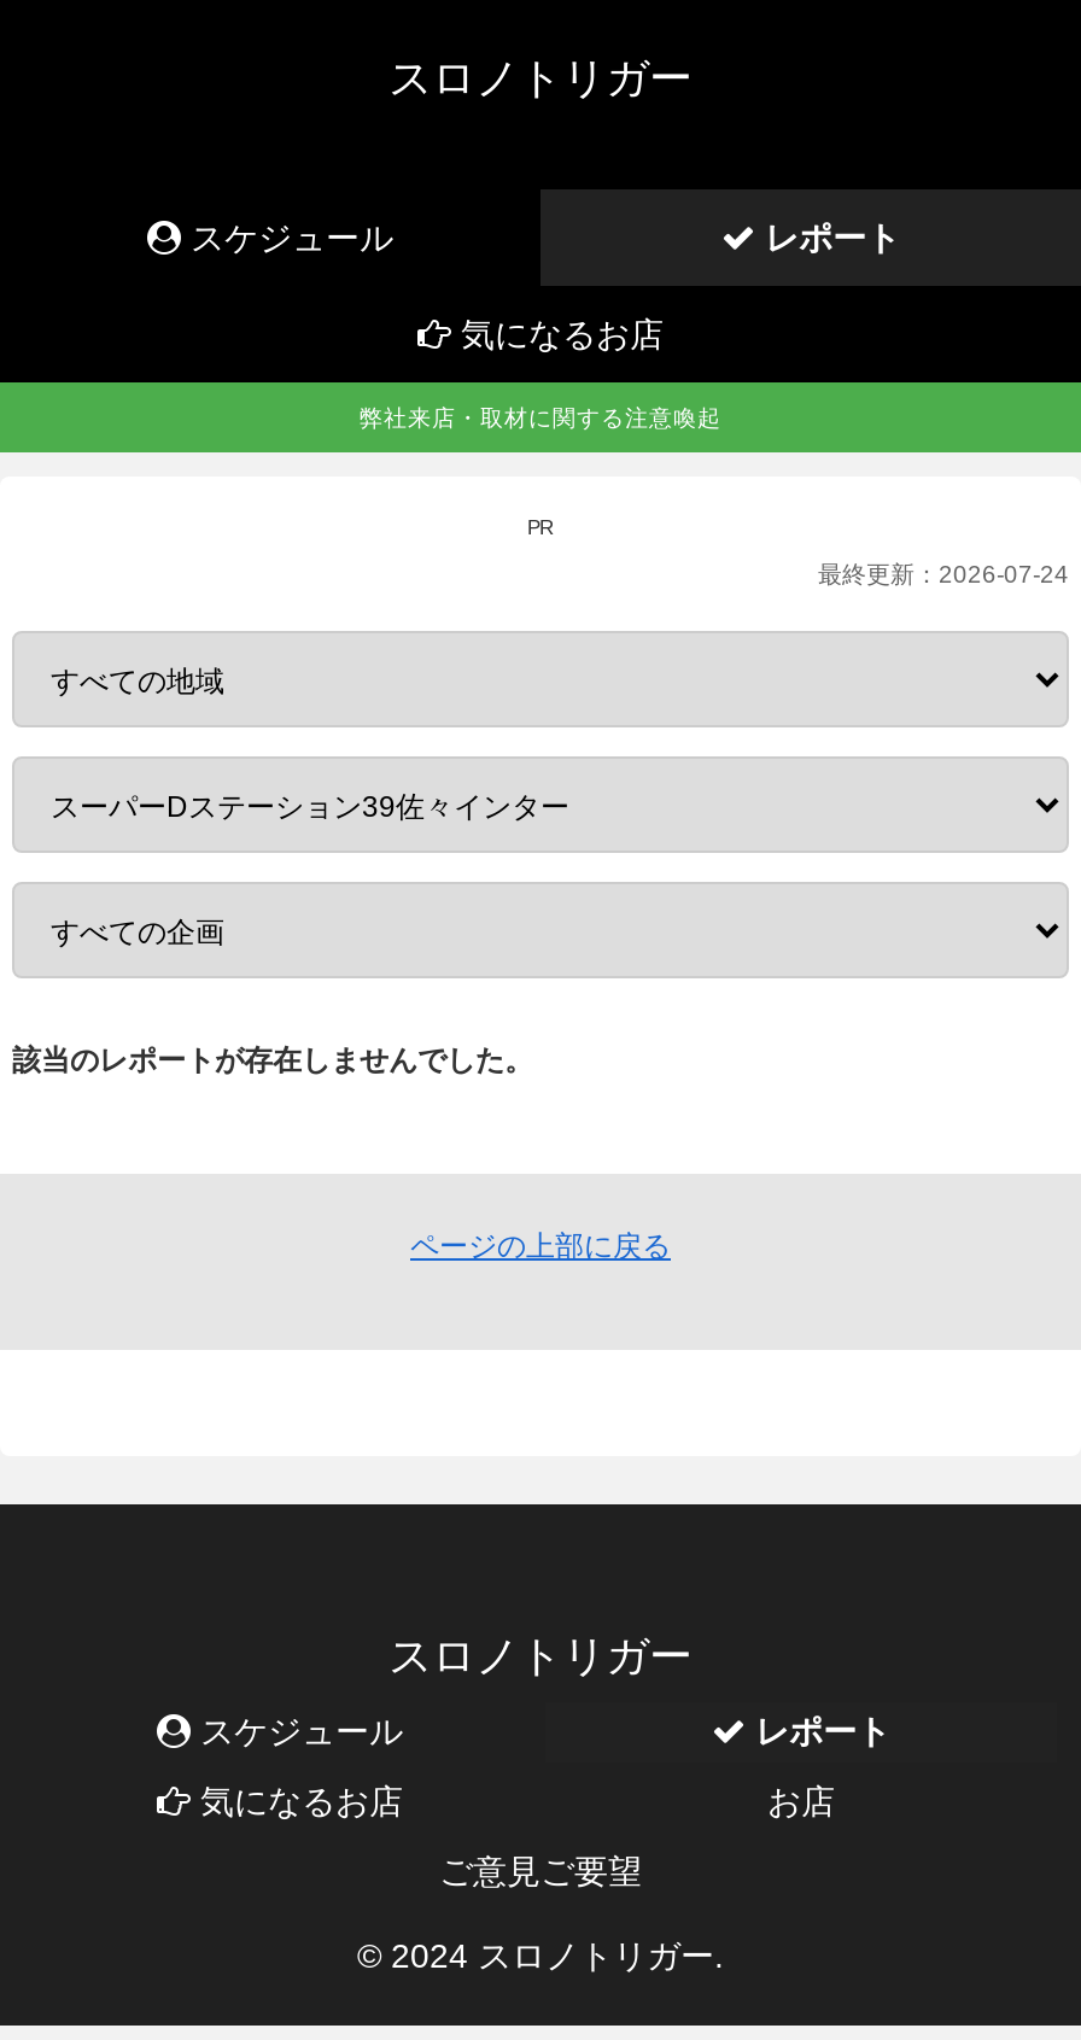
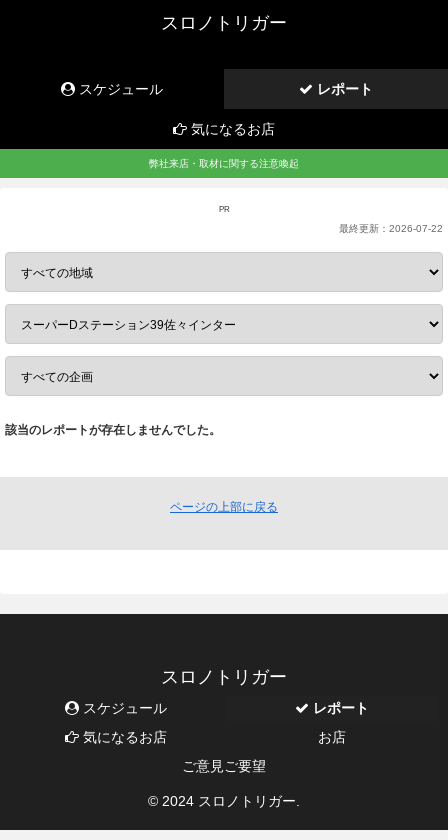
[818,560,1069,586] 最終更新：2026-07-24 -> [339,222,443,233] 最終更新：2026-07-22

